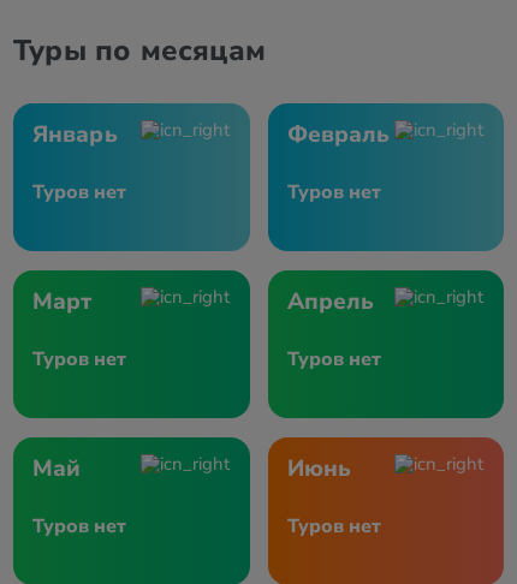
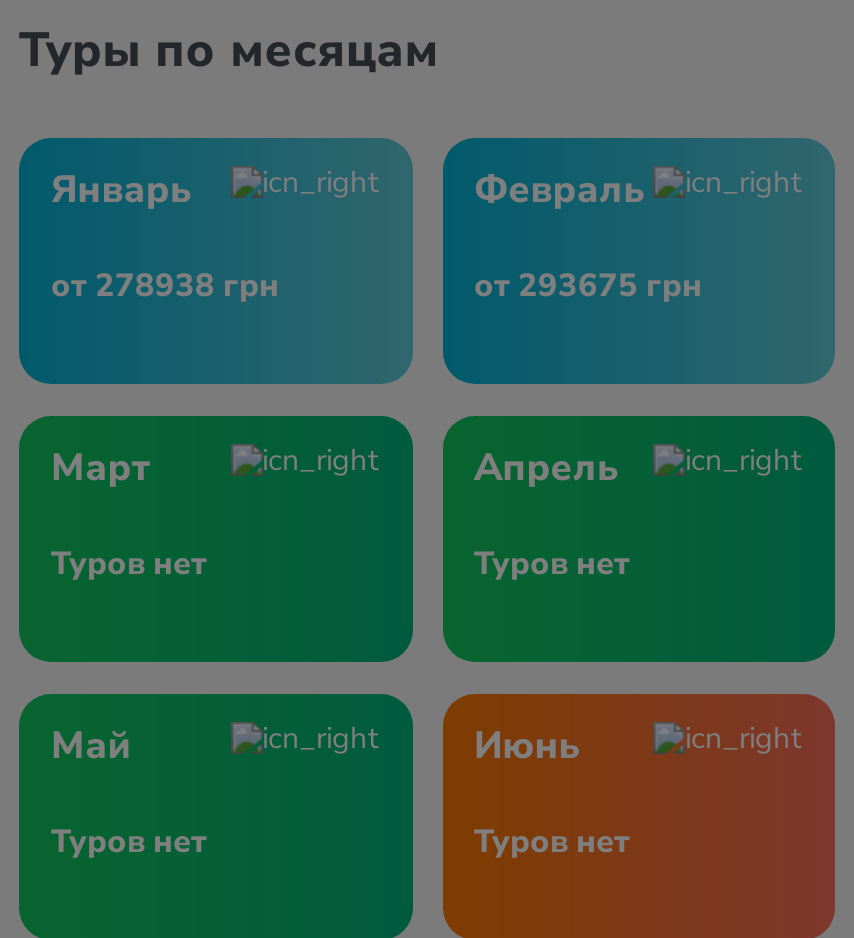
[32,179,126,205] Туров нет -> [51,264,279,308] от 278938 грн
[287,179,381,205] Туров нет -> [474,264,702,308] от 293675 грн

